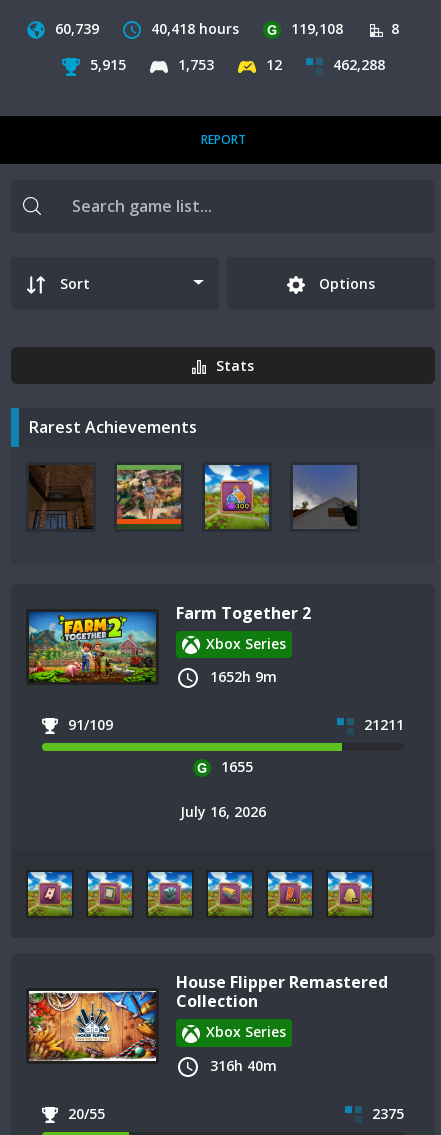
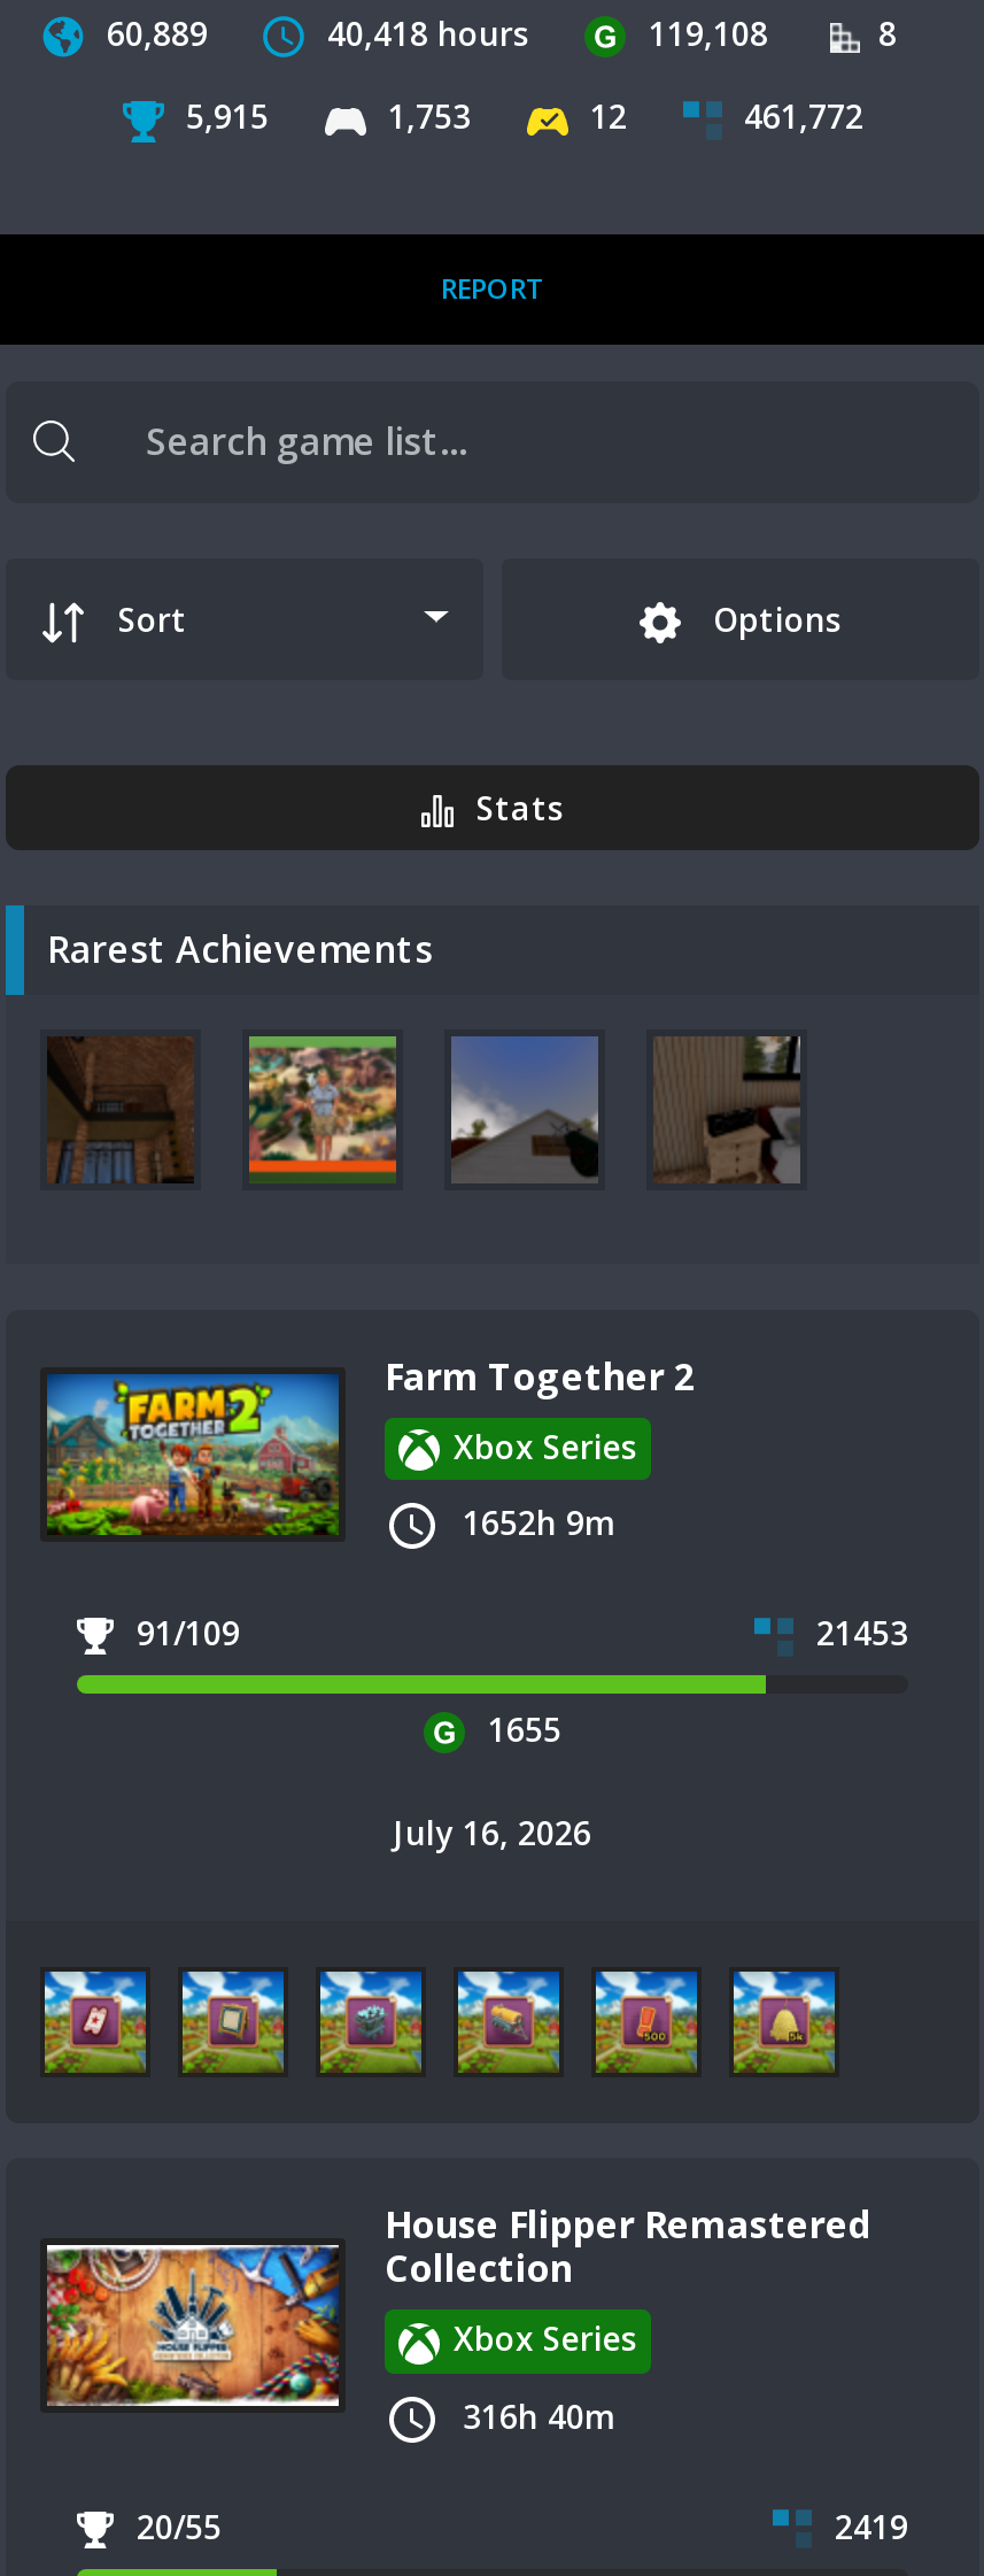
[55,19,99,38] 60,739 -> [107,11,208,55] 60,889
[332,55,384,74] 462,288 -> [744,95,863,138] 461,772
[204,464,270,529] [image] -> [449,1036,601,1183] [image]
[292,464,358,529] [image] -> [653,1036,800,1183] [image]
[364,715,404,734] 21211 -> [816,1611,908,1655] 21453
[372,1103,404,1122] 2375 -> [835,2504,908,2547] 2419

